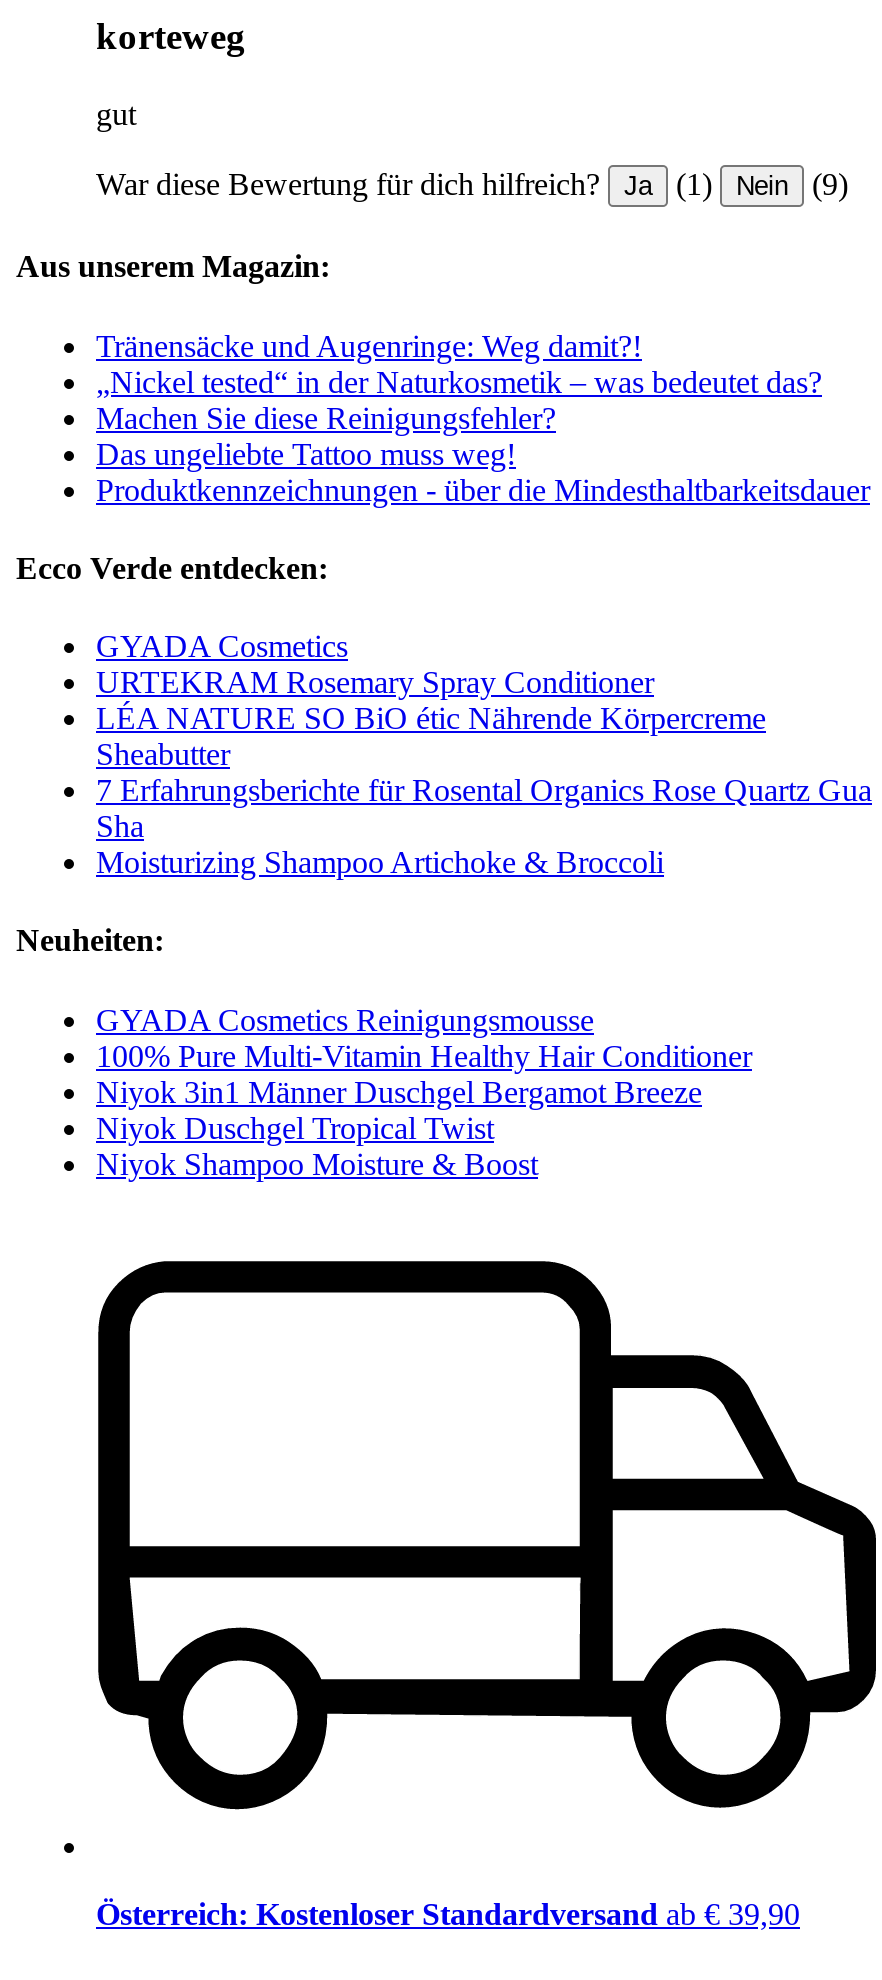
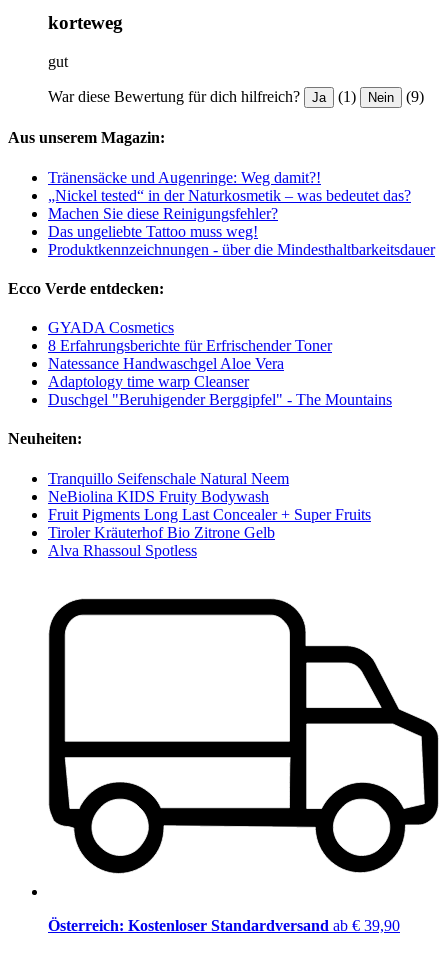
[96,665,872,879] URTEKRAM Rosemary Spray Conditioner | LÉA NATURE SO BiO étic Nährende Körpercreme | Sheabutter | 7 Erfahrungsberichte für Rosental Organics Rose Quartz Gua | Sha | Moisturizing Shampoo Artichoke & Broccoli -> [48,337,392,408] 8 Erfahrungsberichte für Erfrischender Toner | Natessance Handwaschgel Aloe Vera | Adaptology time warp Cleanser | Duschgel "Beruhigender Berggipfel" - The Mountains
[96,1002,752,1180] GYADA Cosmetics Reinigungsmousse | 100% Pure Multi-Vitamin Healthy Hair Conditioner | Niyok 3in1 Männer Duschgel Bergamot Breeze | Niyok Duschgel Tropical Twist | Niyok Shampoo Moisture & Boost -> [48,470,371,559] Tranquillo Seifenschale Natural Neem | NeBiolina KIDS Fruity Bodywash | Fruit Pigments Long Last Concealer + Super Fruits | Tiroler Kräuterhof Bio Zitrone Gelb | Alva Rhassoul Spotless

